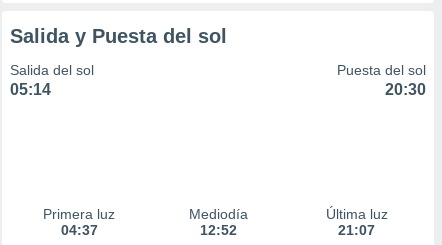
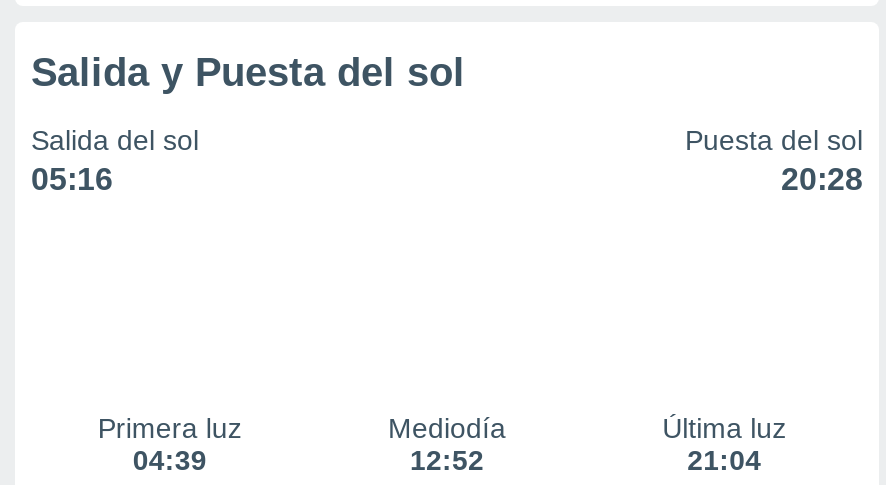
[10,81,51,98] 05:14 -> [31,162,113,196] 05:16
[385,81,426,98] 20:30 -> [781,162,863,196] 20:28
[61,222,98,238] 04:37 -> [133,444,207,476] 04:39
[338,222,375,238] 21:07 -> [687,444,761,476] 21:04

